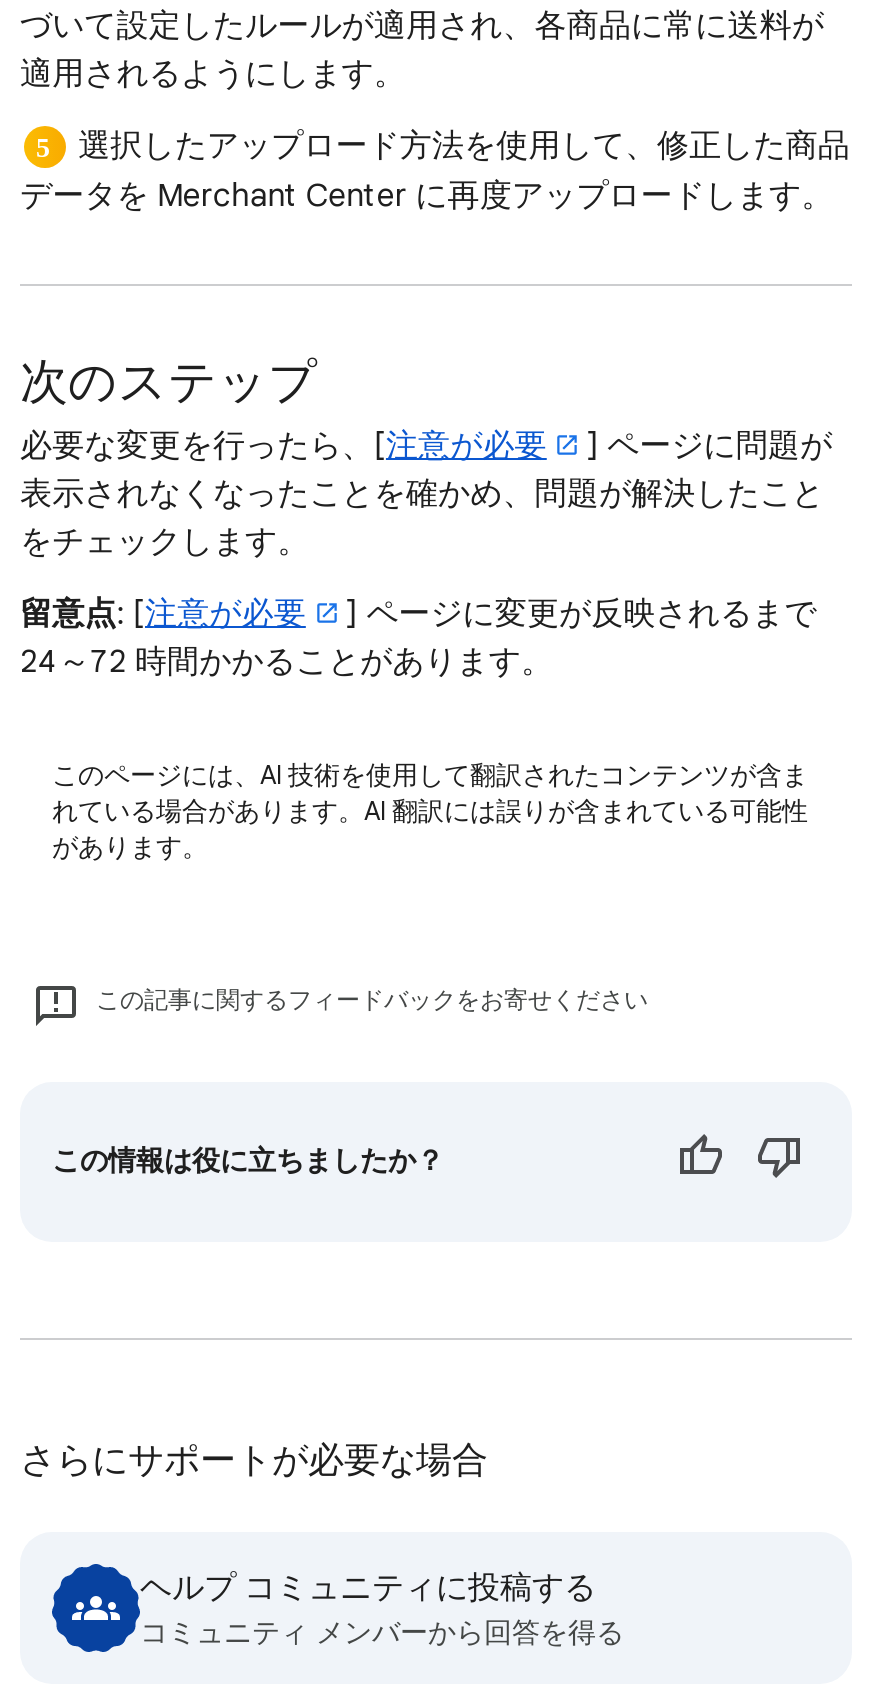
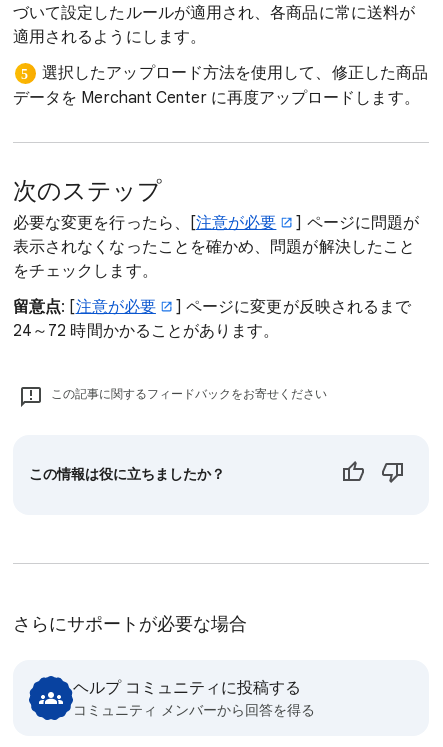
[52,758,808,864] このページには、AI 技術を使用して翻訳されたコンテンツが含ま | れている場合があります。AI 翻訳には誤りが含まれている可能性 | があります。 -> none

